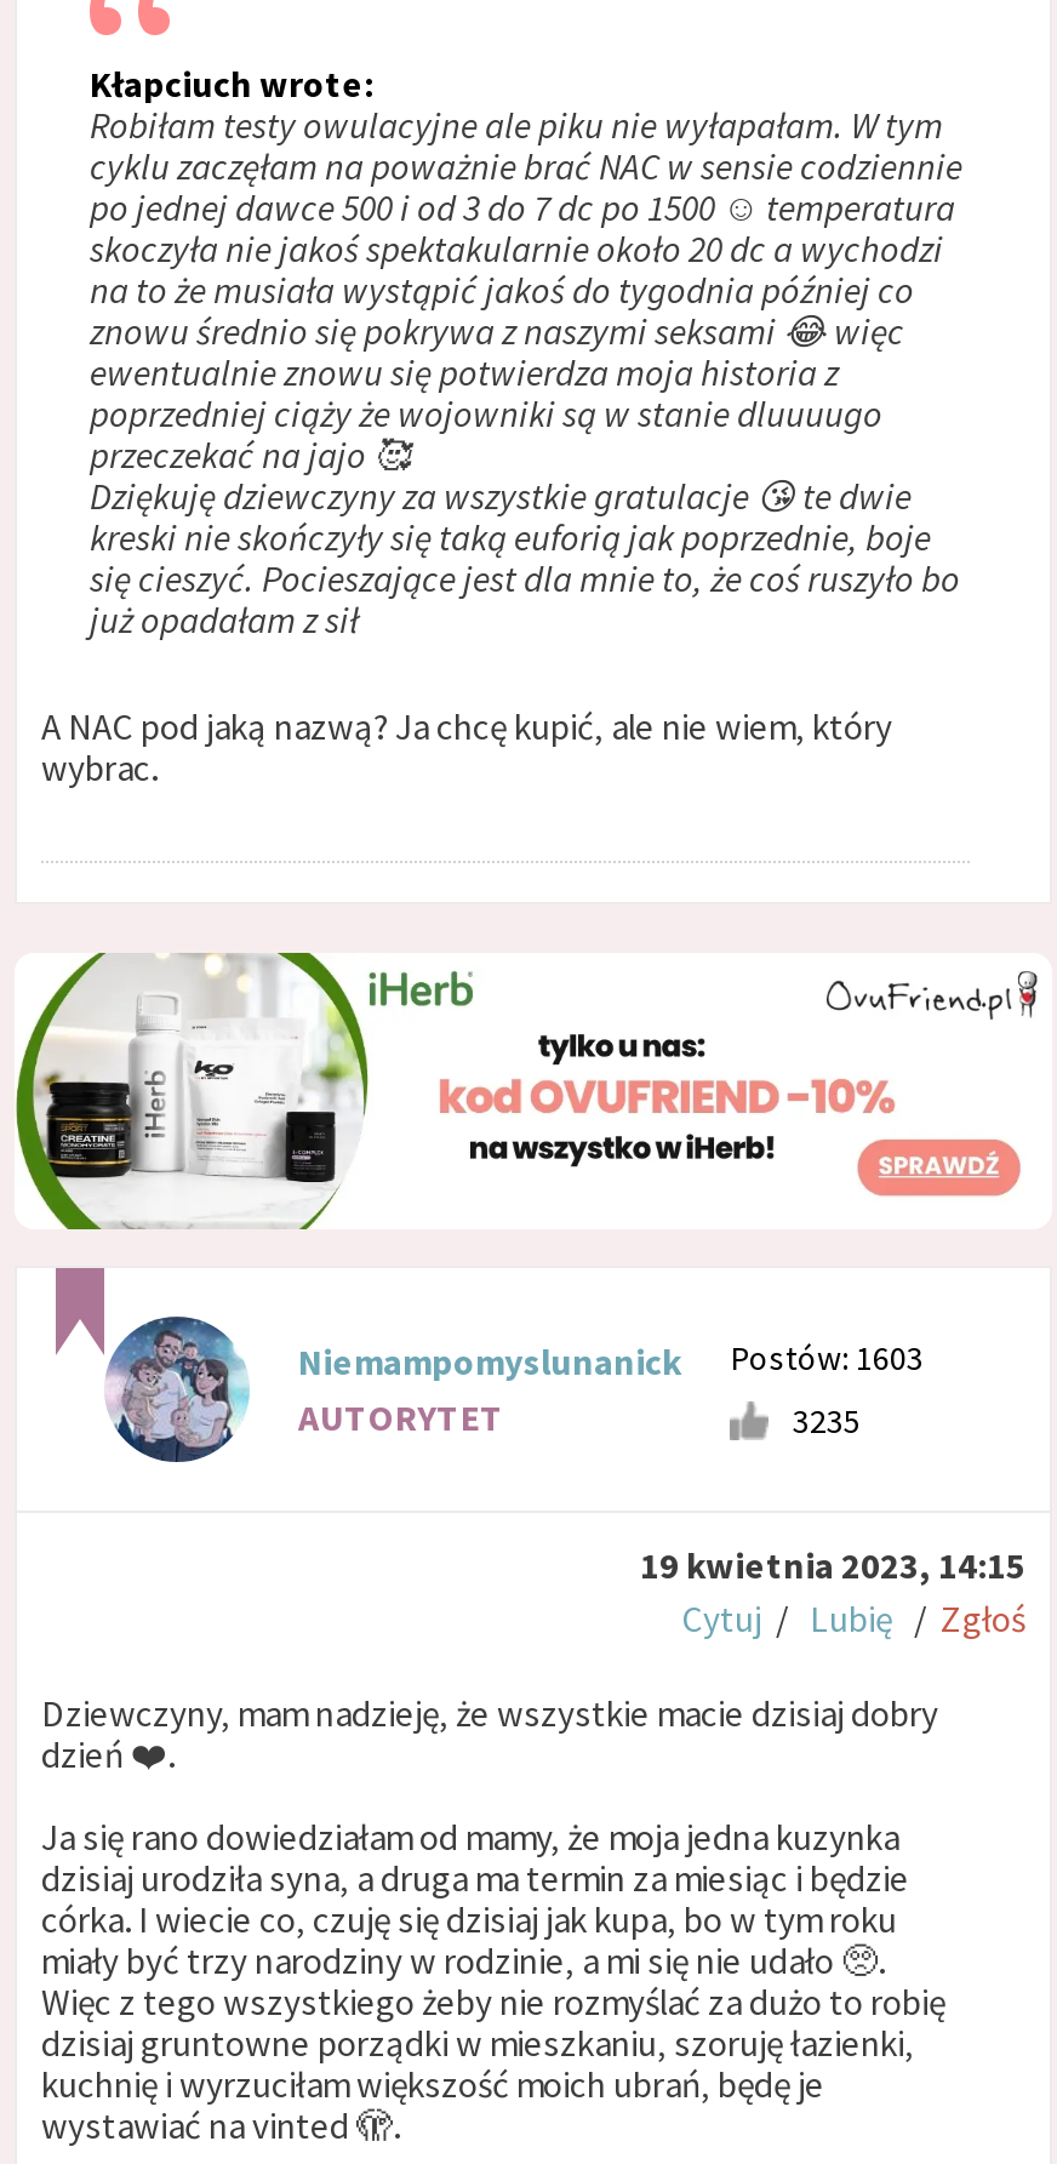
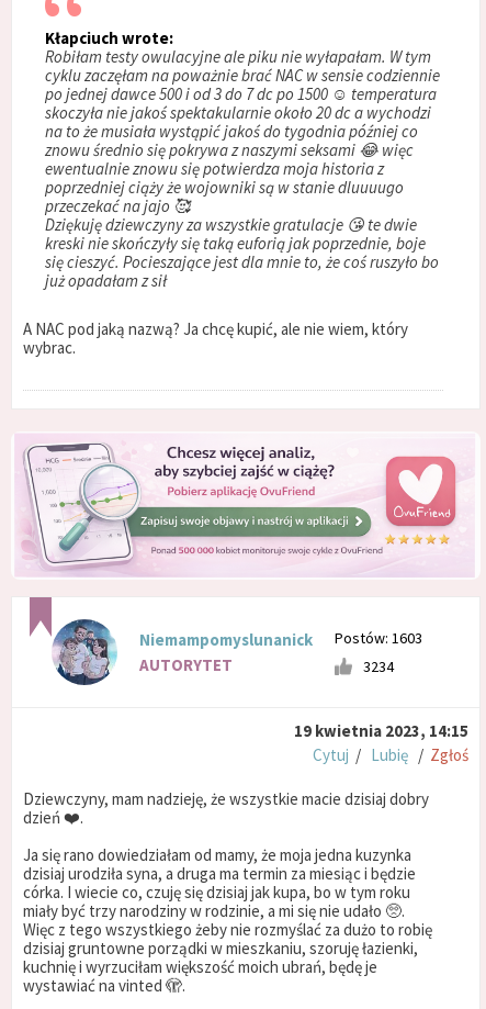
[15,948,1040,1232] [image] -> [12,442,475,580] [image]
[793,1400,861,1443] 3235 -> [363,656,394,676] 3234

